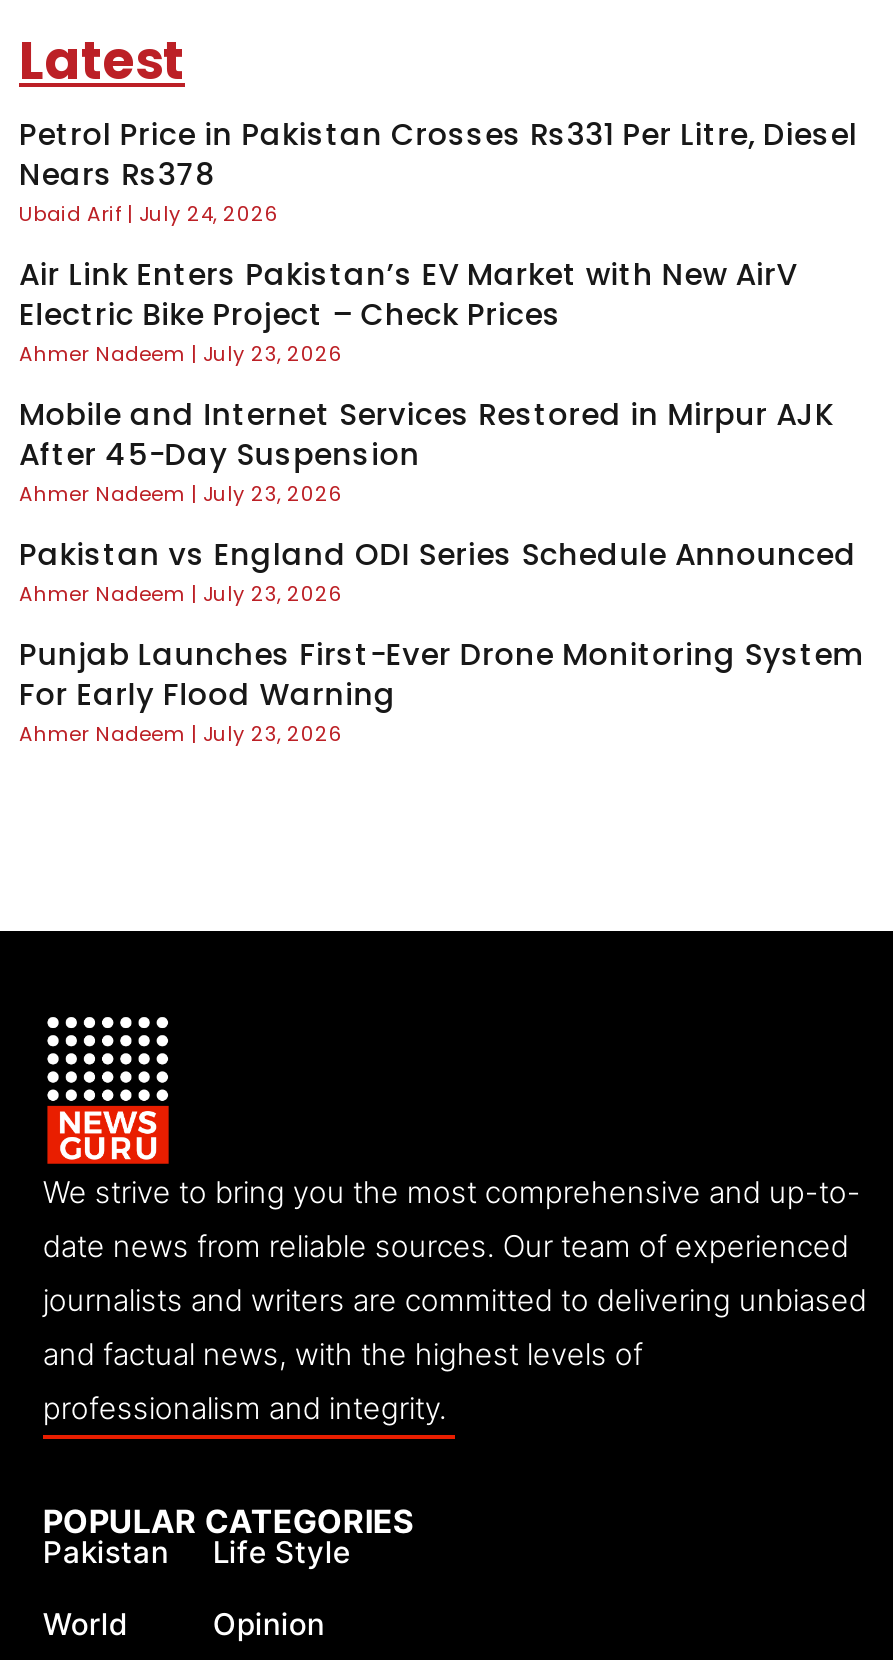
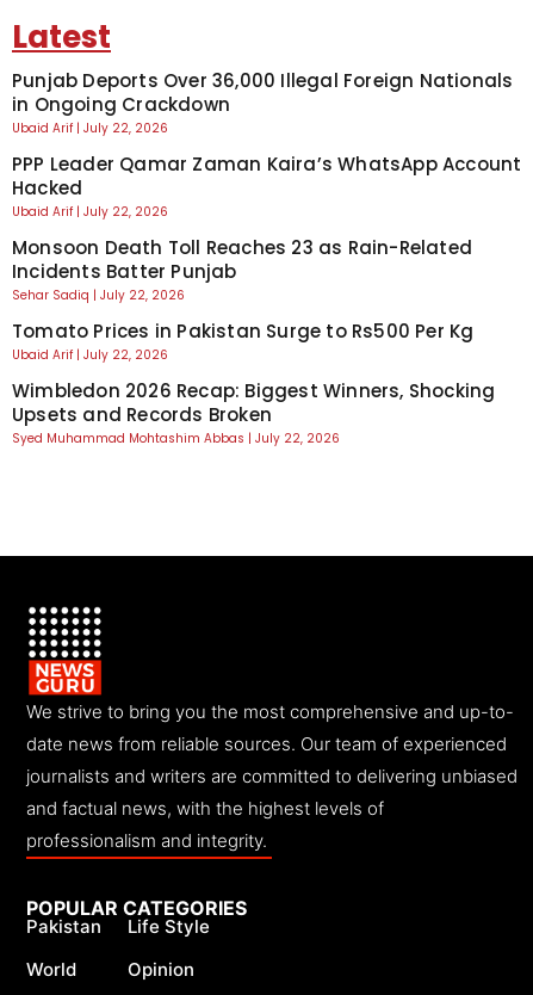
[19,112,857,228] Petrol Price in Pakistan Crosses Rs331 Per Litre, Diesel | Nears Rs378 | Ubaid Arif July 24, 2026 -> [12,68,513,137] Punjab Deports Over 36,000 Illegal Foreign Nationals | in Ongoing Crackdown | Ubaid Arif July 22, 2026
[19,252,797,368] Air Link Enters Pakistan’s EV Market with New AirV | Electric Bike Project – Check Prices | Ahmer Nadeem July 23, 2026 -> [12,151,522,220] PPP Leader Qamar Zaman Kaira’s WhatsApp Account | Hacked | Ubaid Arif July 22, 2026
[19,392,833,508] Mobile and Internet Services Restored in Mirpur AJK | After 45-Day Suspension | Ahmer Nadeem July 23, 2026 -> [12,235,472,304] Monsoon Death Toll Reaches 23 as Rain-Related | Incidents Batter Punjab | Sehar Sadiq July 22, 2026
[19,532,857,608] Pakistan vs England ODI Series Schedule Announced | Ahmer Nadeem July 23, 2026 -> [12,318,474,364] Tomato Prices in Pakistan Surge to Rs500 Per Kg | Ubaid Arif July 22, 2026
[19,632,865,748] Punjab Launches First-Ever Drone Monitoring System | For Early Flood Warning | Ahmer Nadeem July 23, 2026 -> [12,378,495,447] Wimbledon 2026 Recap: Biggest Winners, Shocking | Upsets and Records Broken | Syed Muhammad Mohtashim Abbas July 22, 2026

